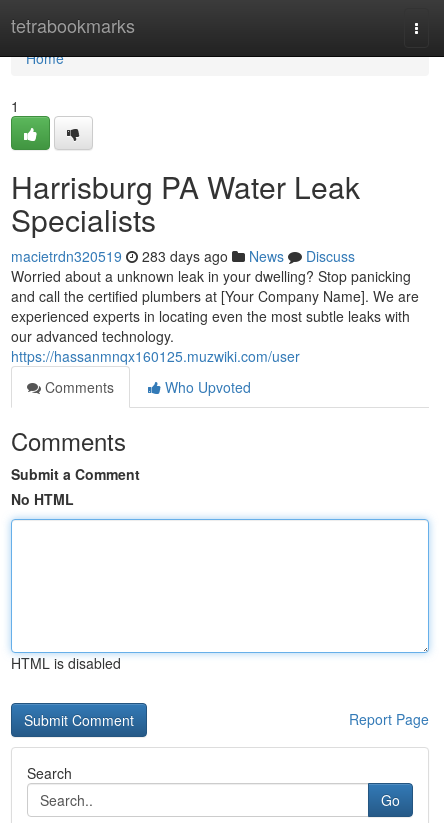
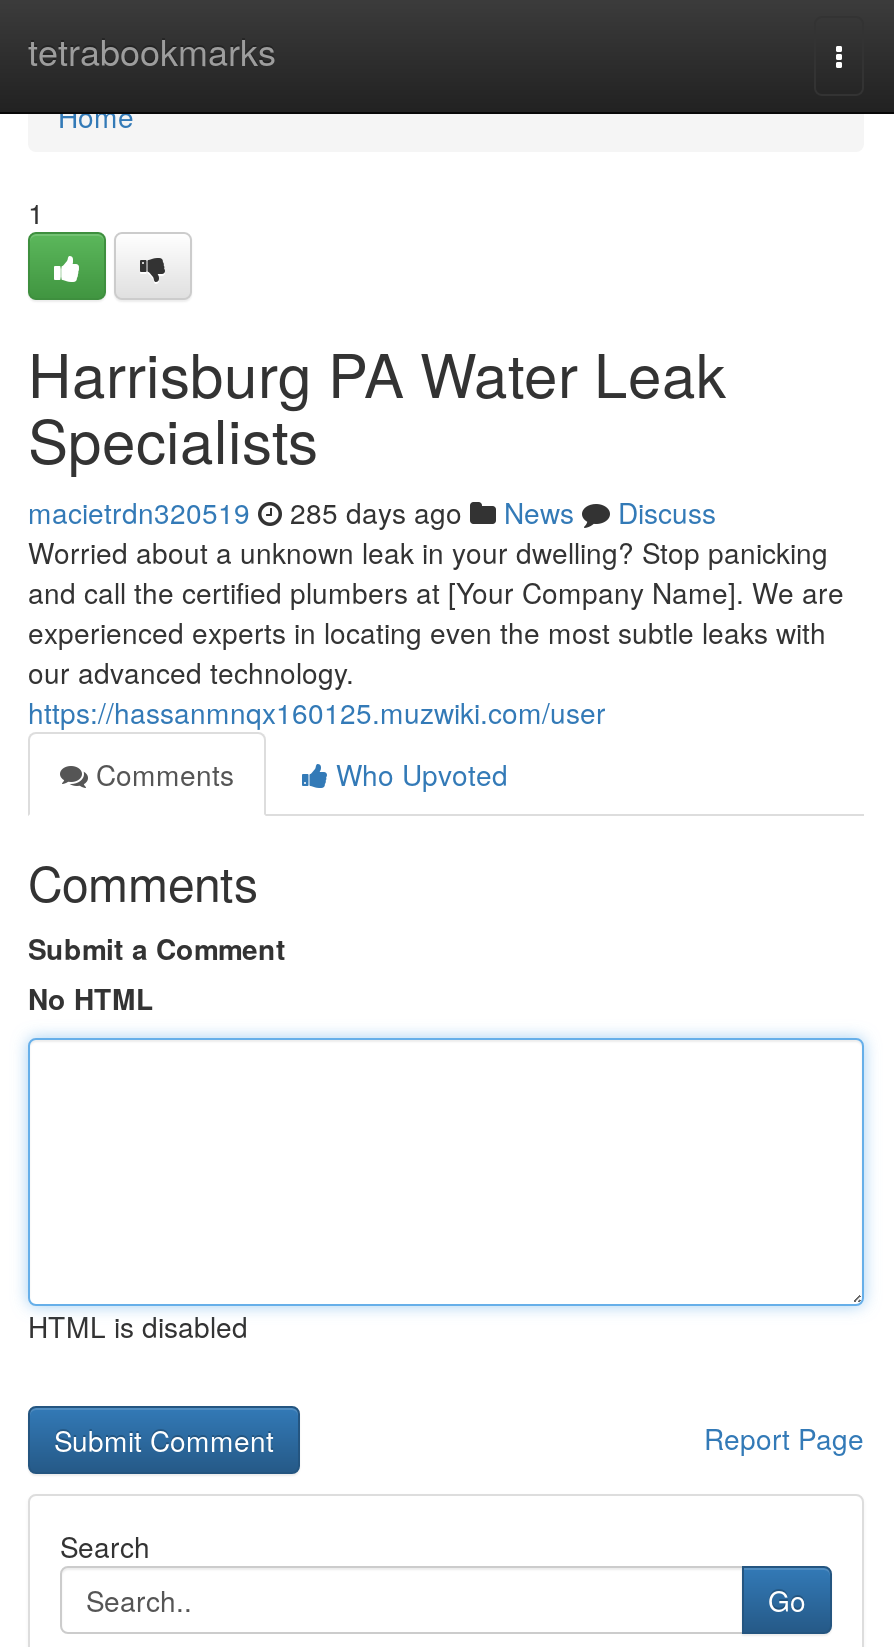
[11,246,355,266] macietrdn320519 283 days ago News Discuss -> [28,492,716,532] macietrdn320519 285 days ago News Discuss

